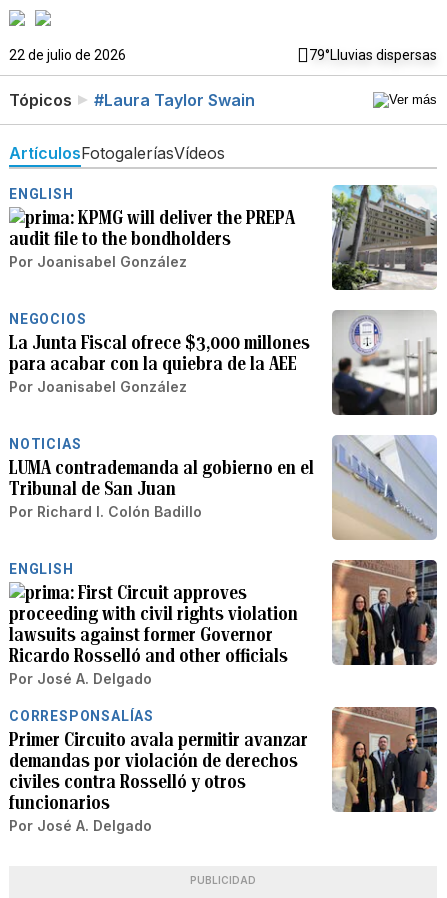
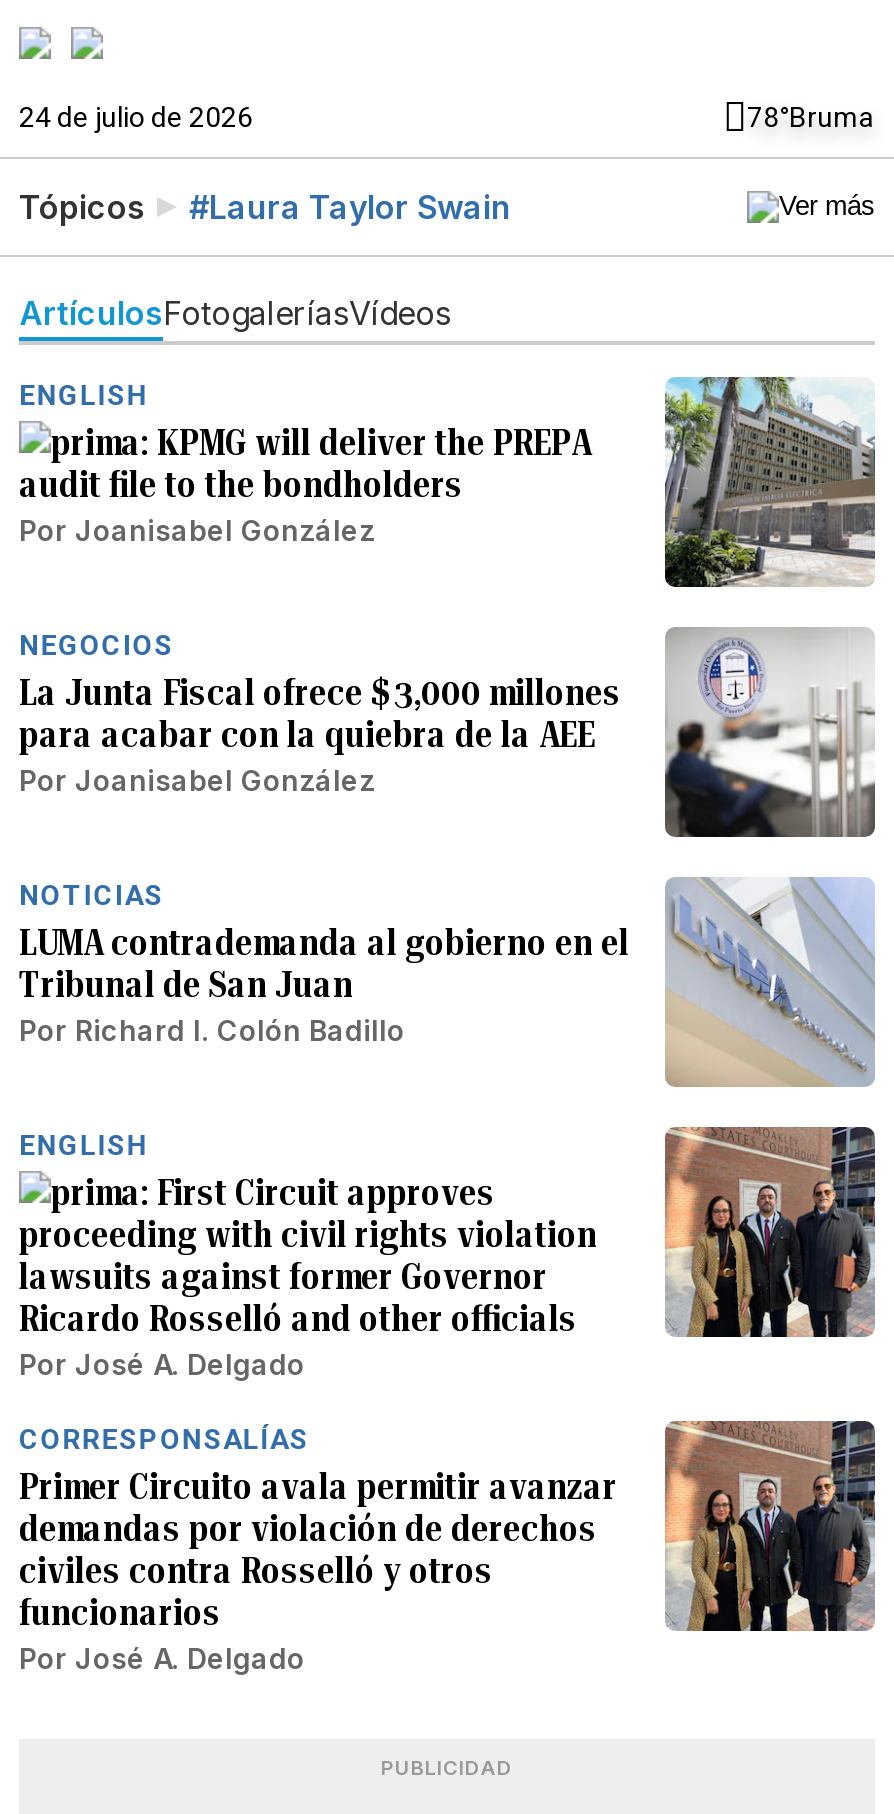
[9,47,437,63] 22 de julio de 2026 | 79°Lluvias dispersas -> [19,101,875,133] 24 de julio de 2026 | 78°Bruma

